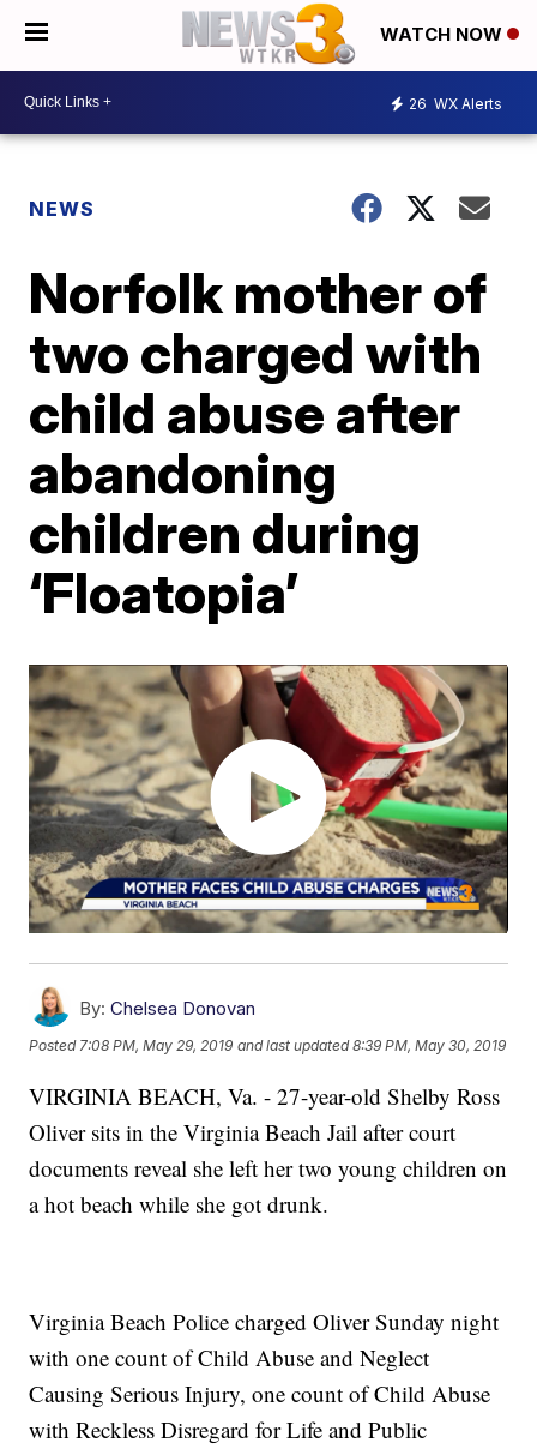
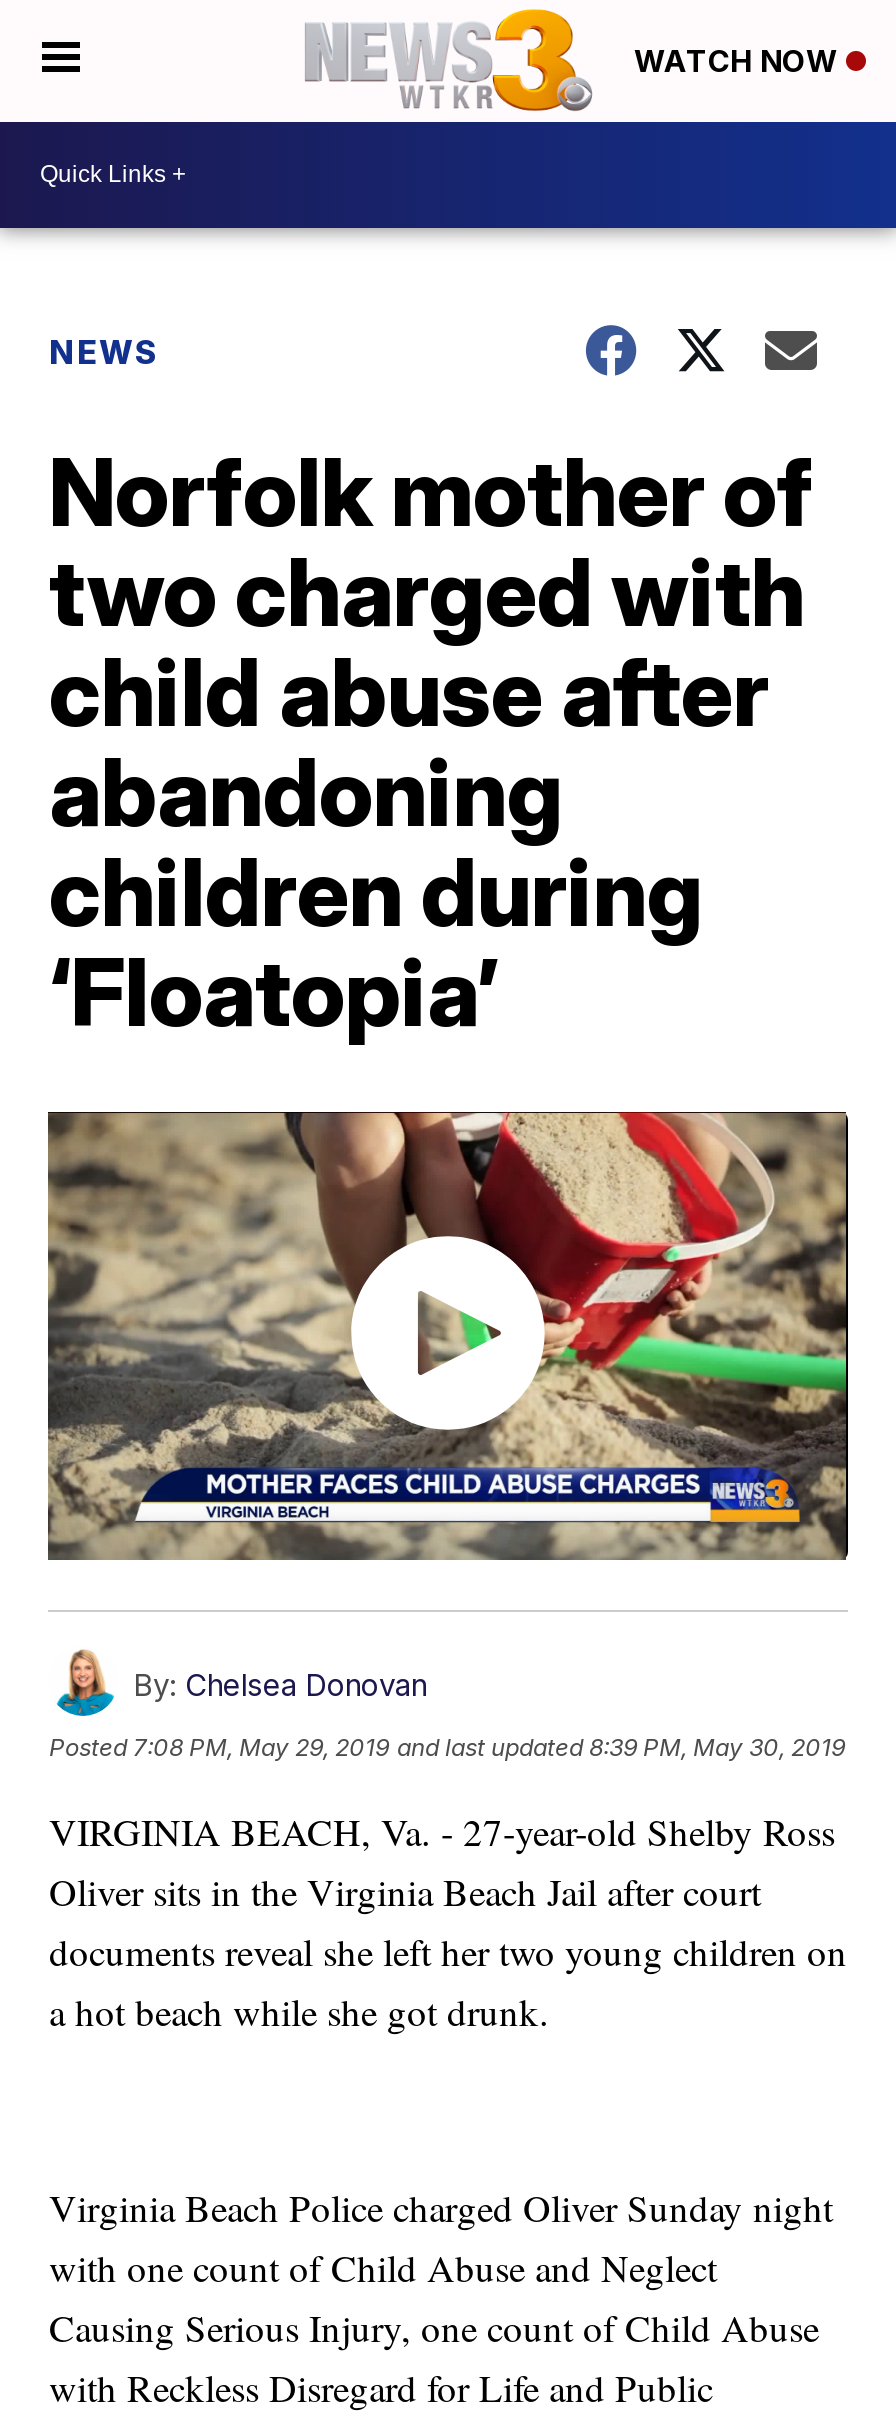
[409,95,502,113] 26 WX Alerts -> none

